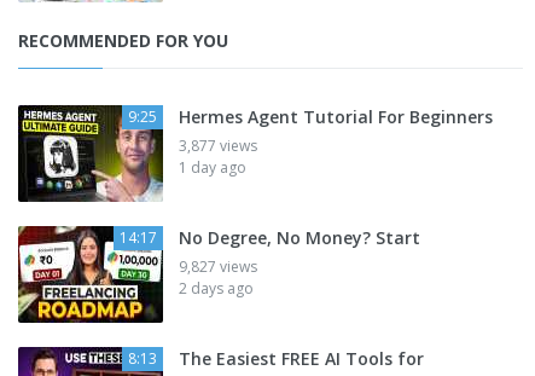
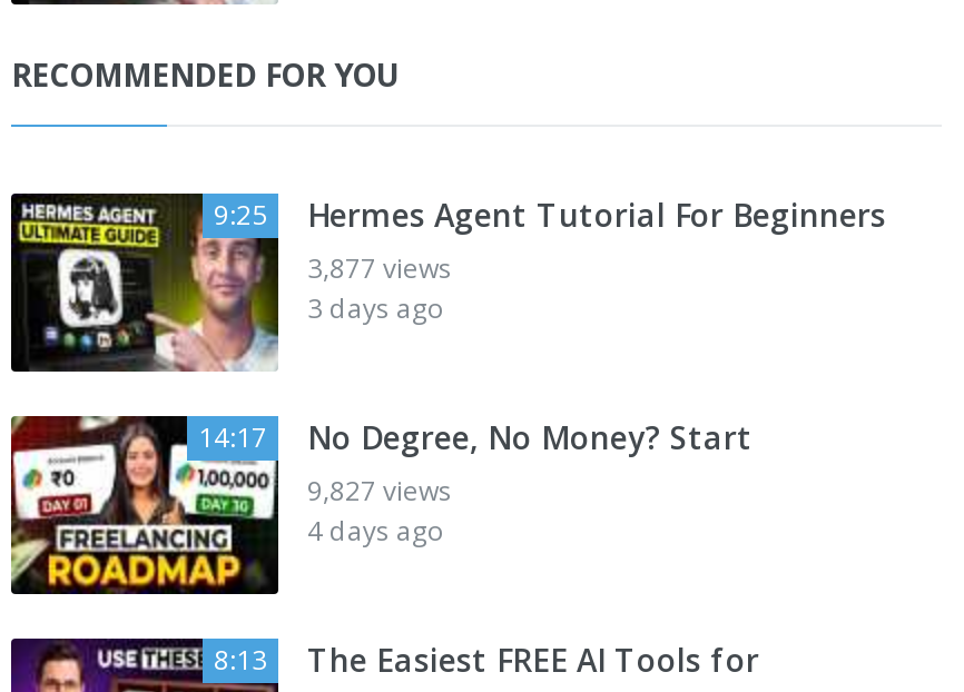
[179,157,246,178] 1 day ago -> [307,289,445,327] 3 days ago
[179,278,254,299] 2 days ago -> [307,512,445,550] 4 days ago

